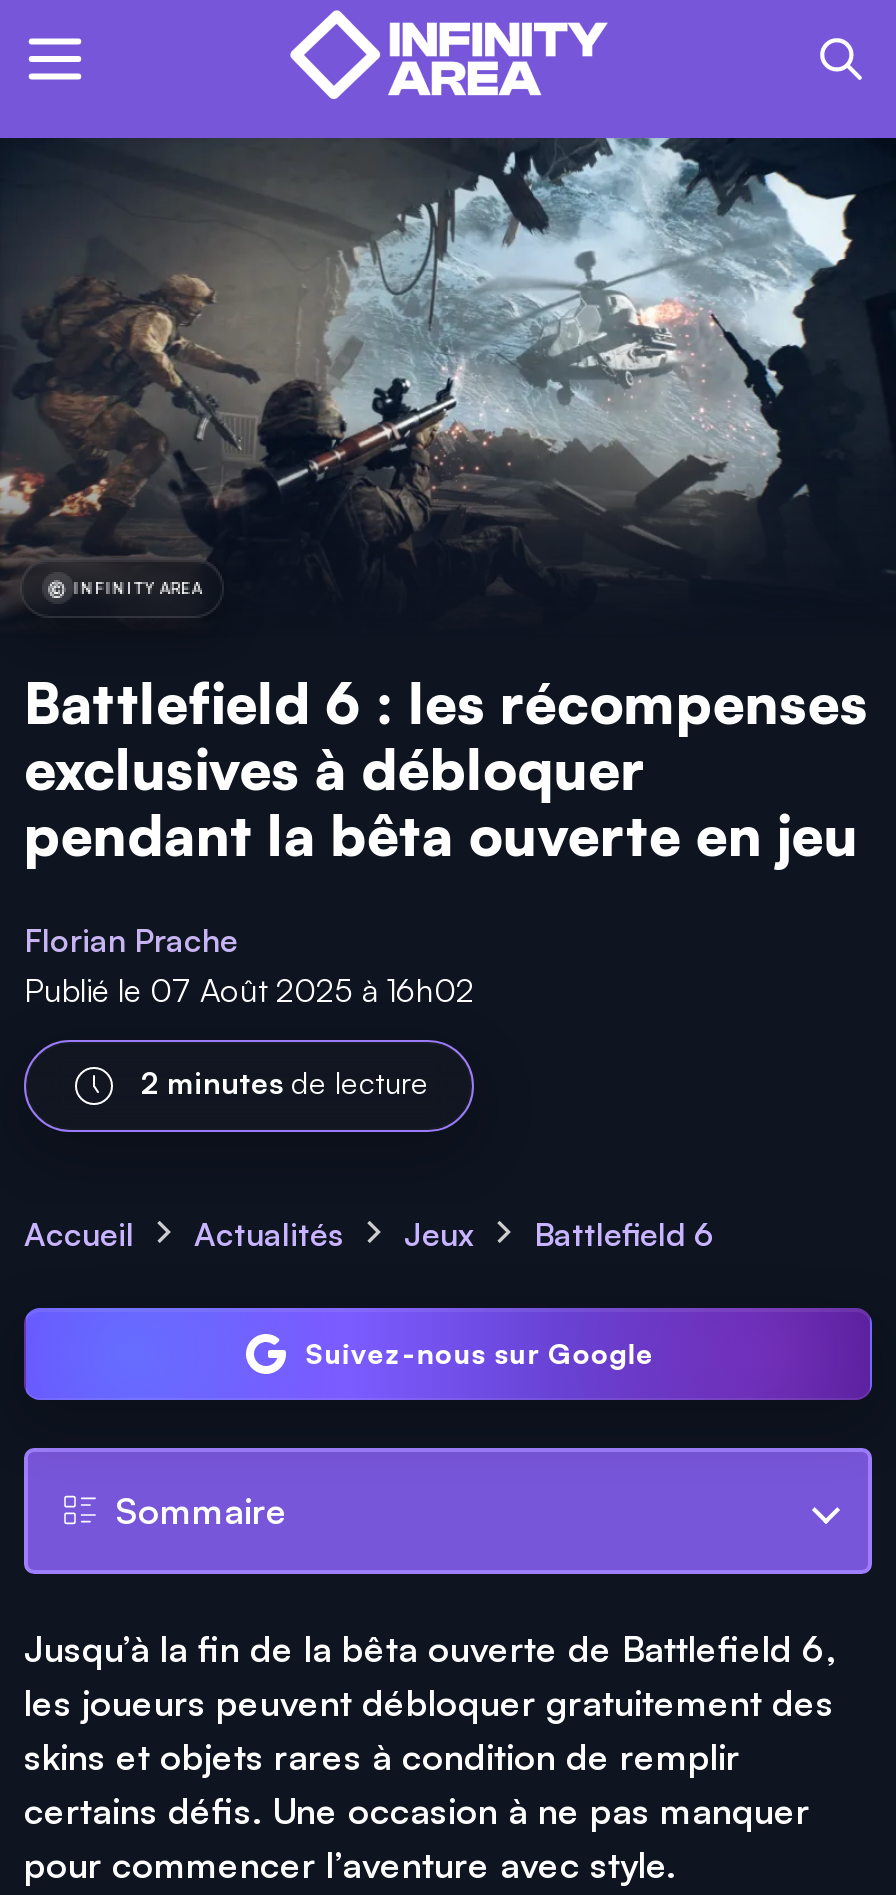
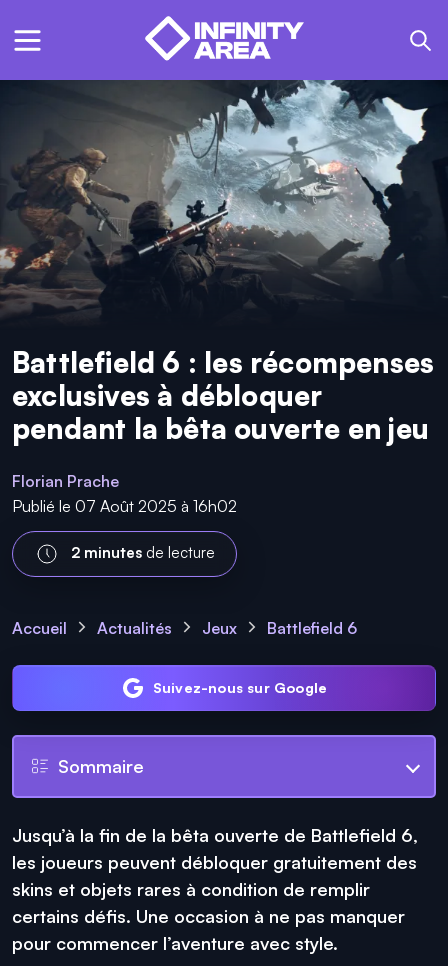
[74,578,202,598] INFINITY AREA -> none

